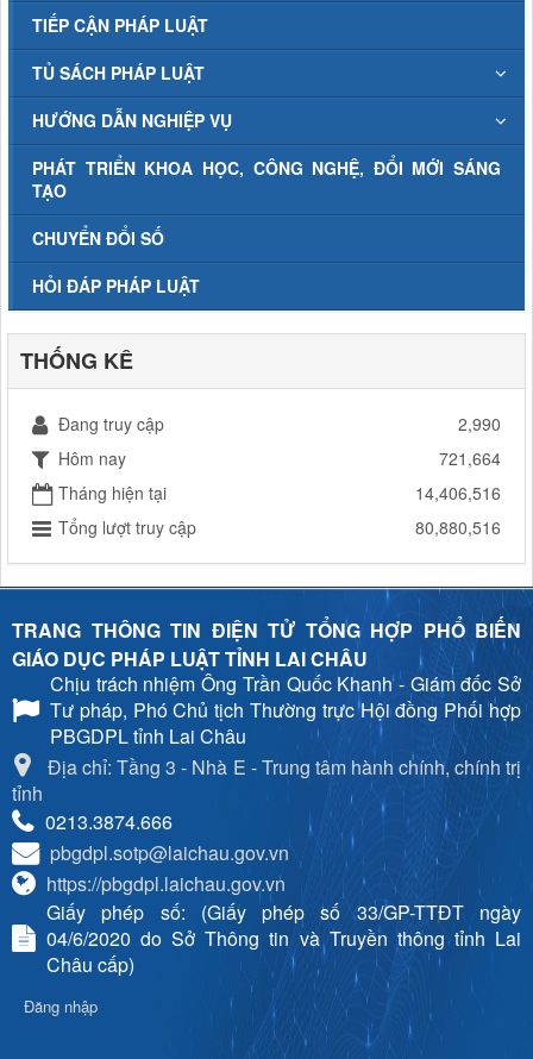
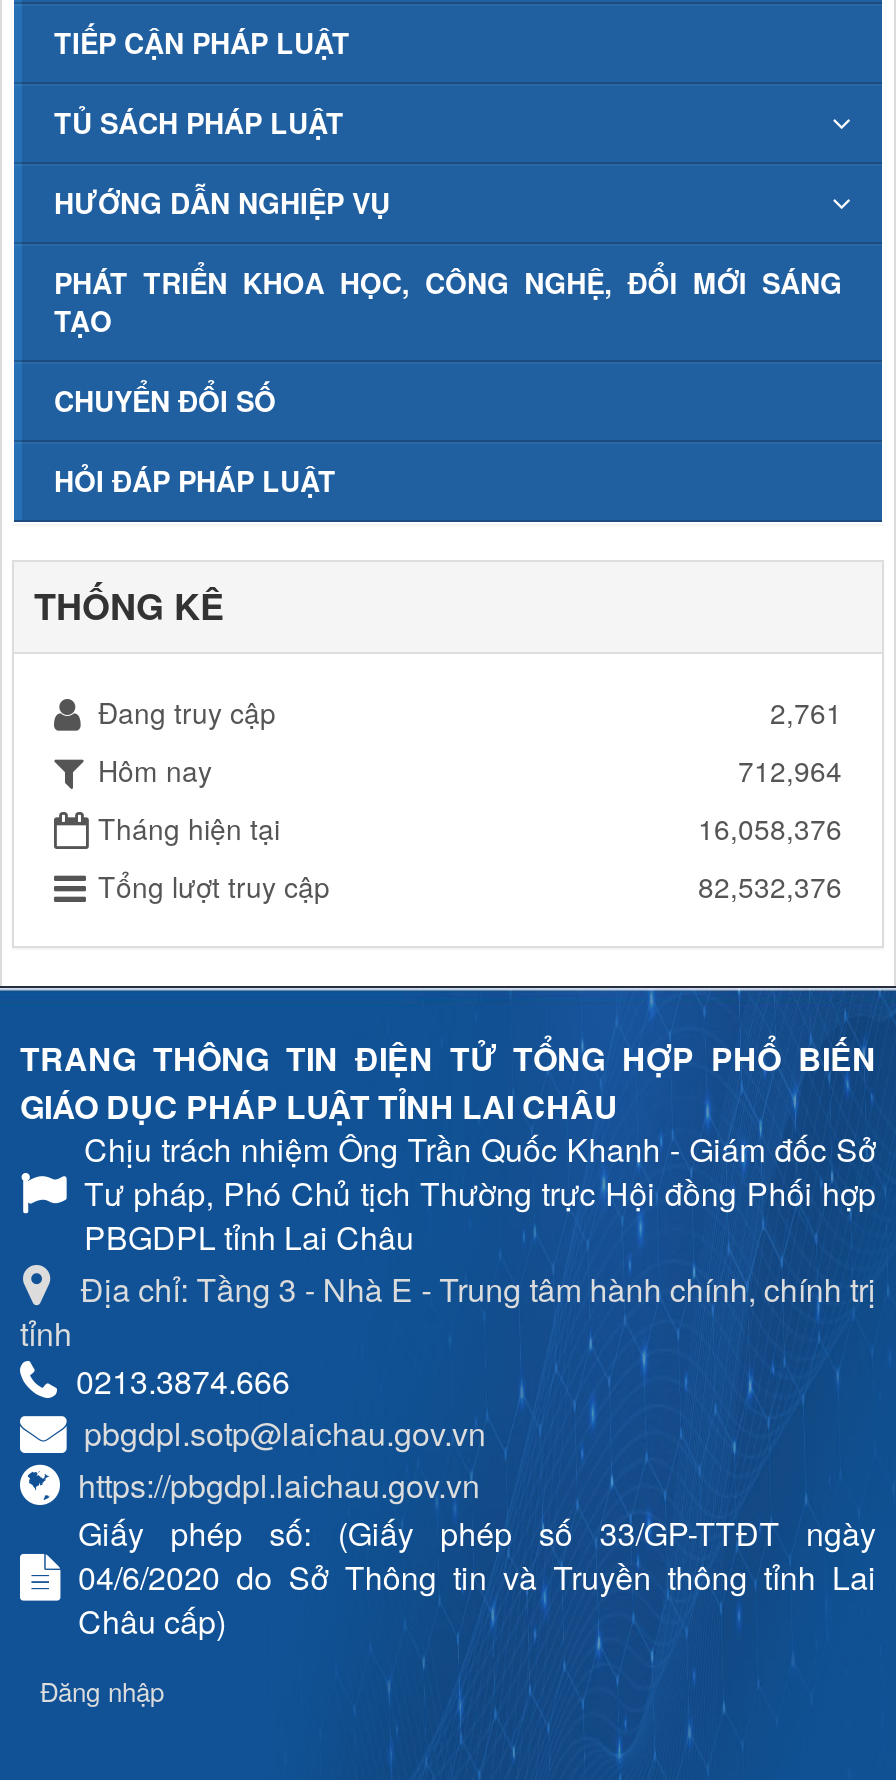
[458,412,501,436] 2,990 -> [770,692,842,732] 2,761
[439,446,501,470] 721,664 -> [738,750,842,790] 712,964
[415,481,501,505] 14,406,516 -> [698,808,842,848] 16,058,376
[415,515,501,539] 80,880,516 -> [698,866,842,906] 82,532,376

